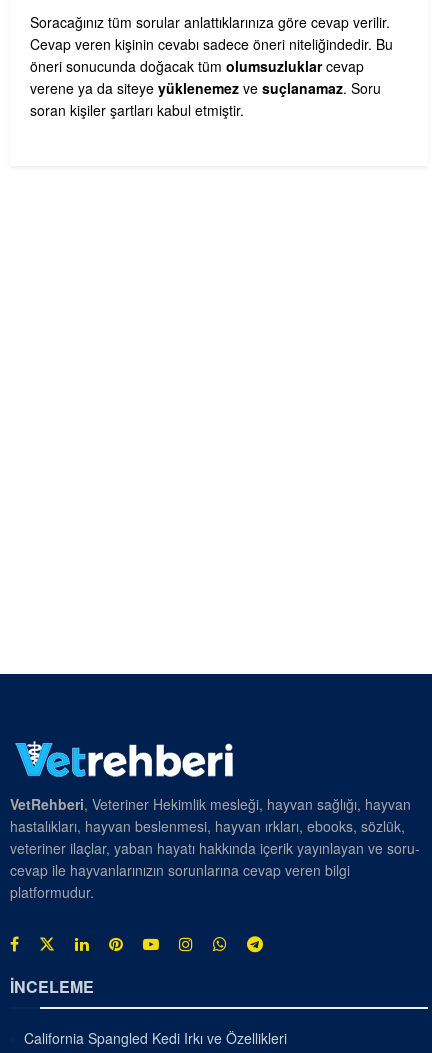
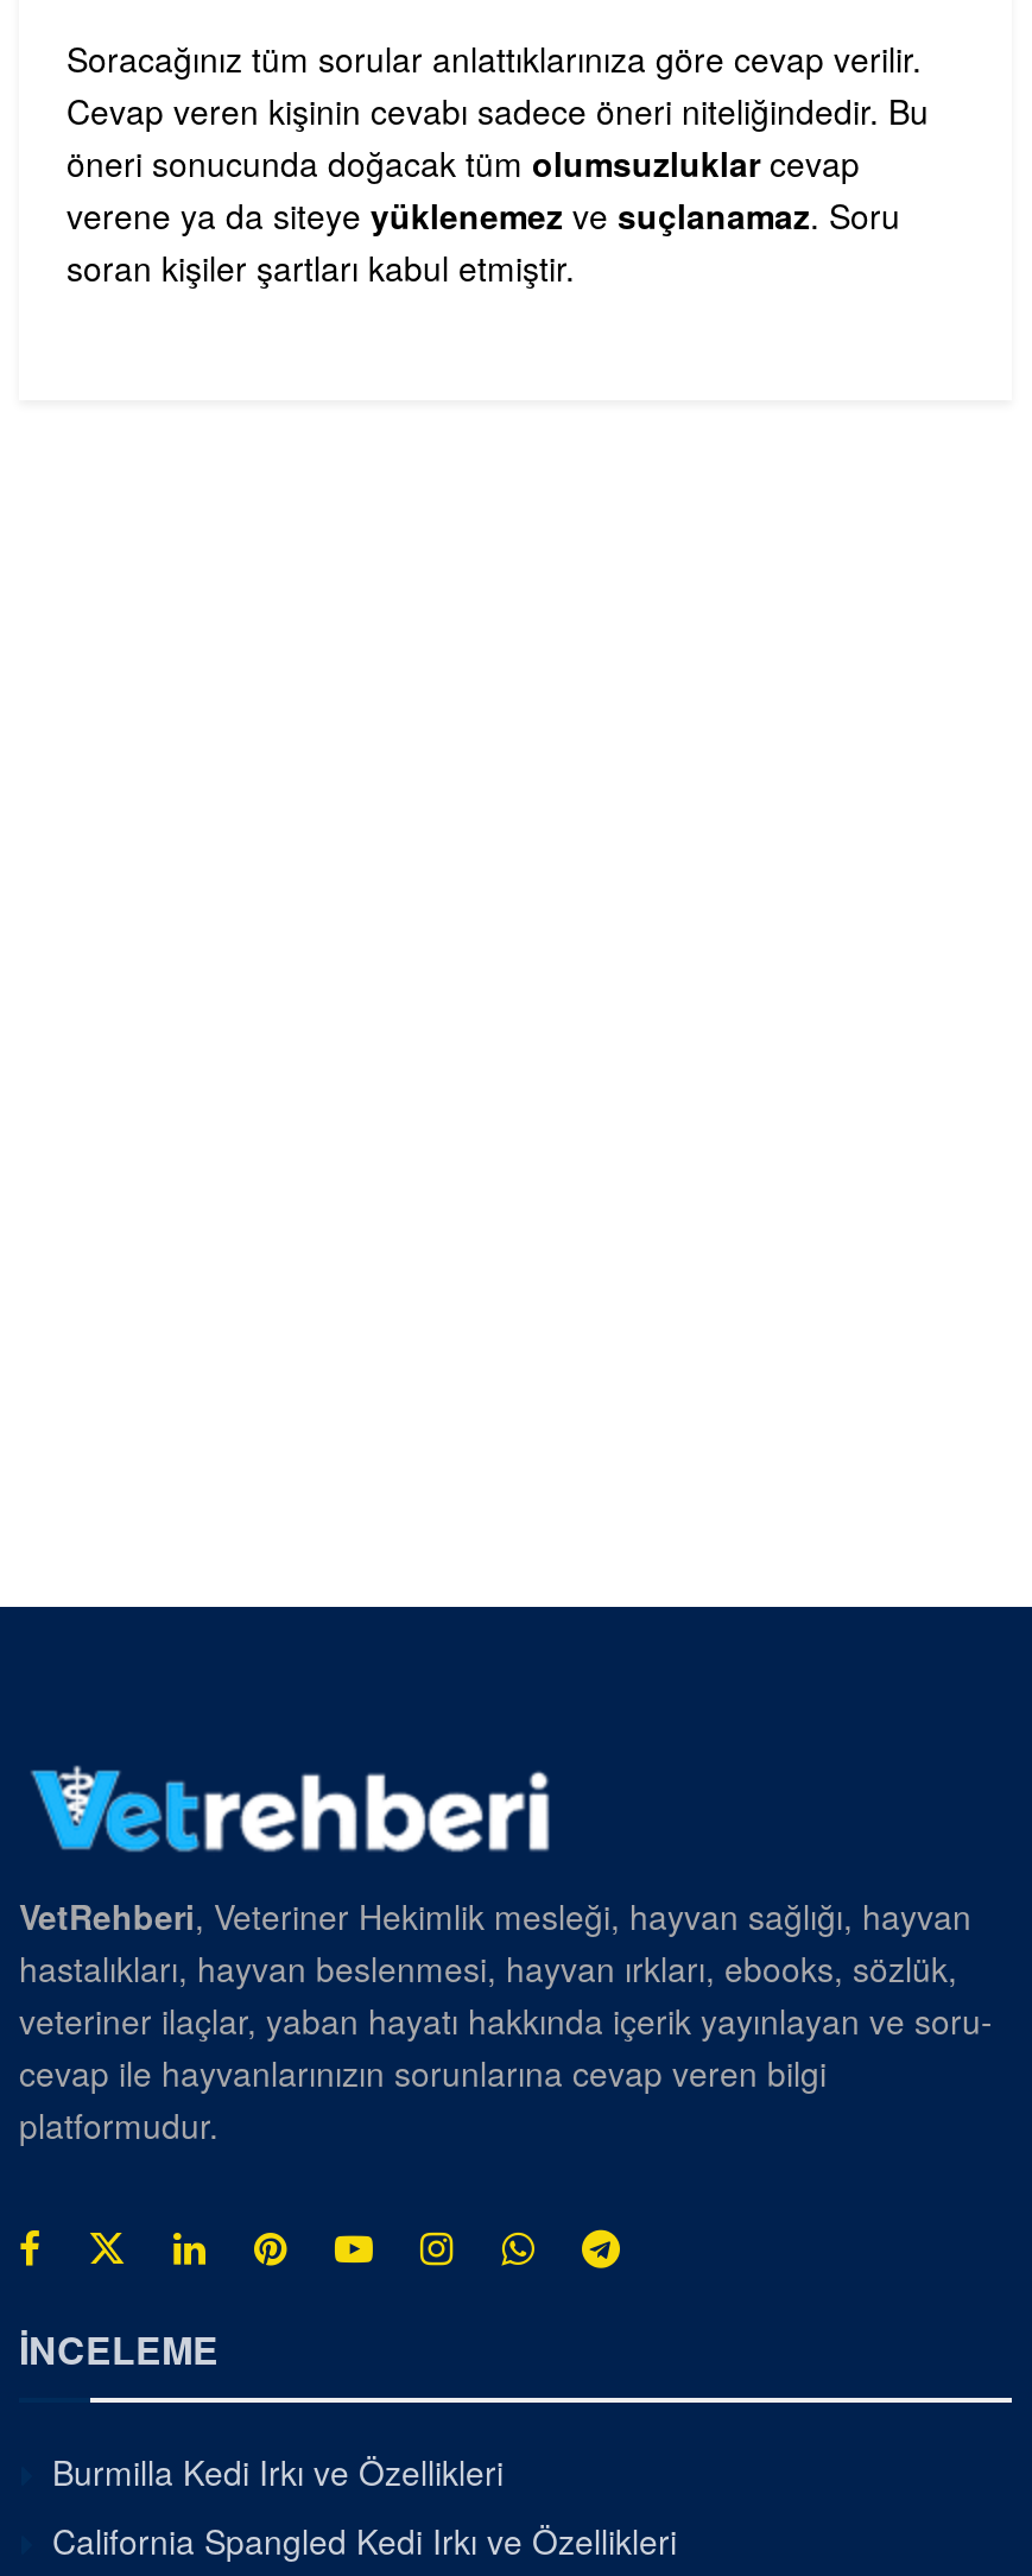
none -> [52,2447,504,2495] Burmilla Kedi Irkı ve Özellikleri

